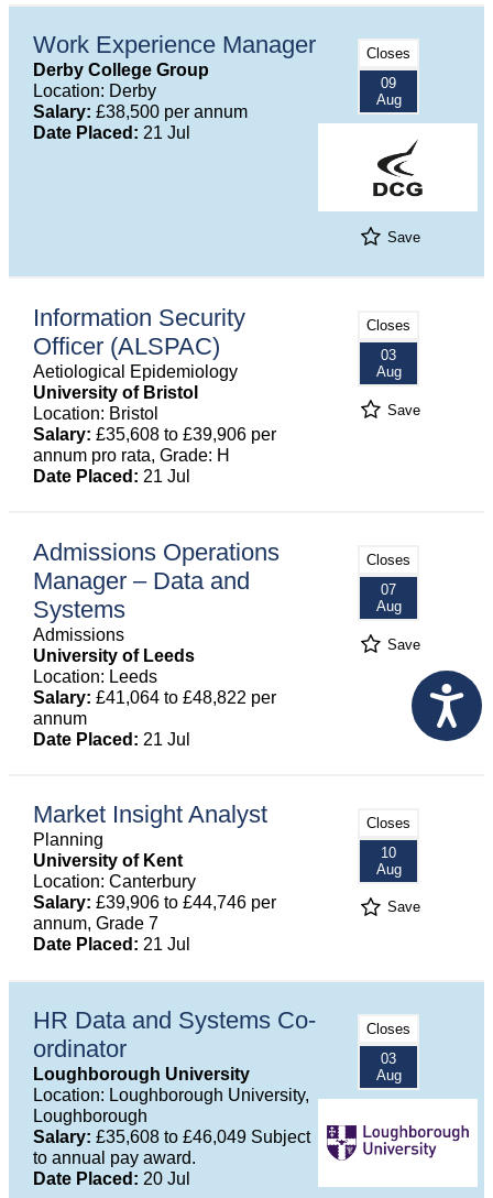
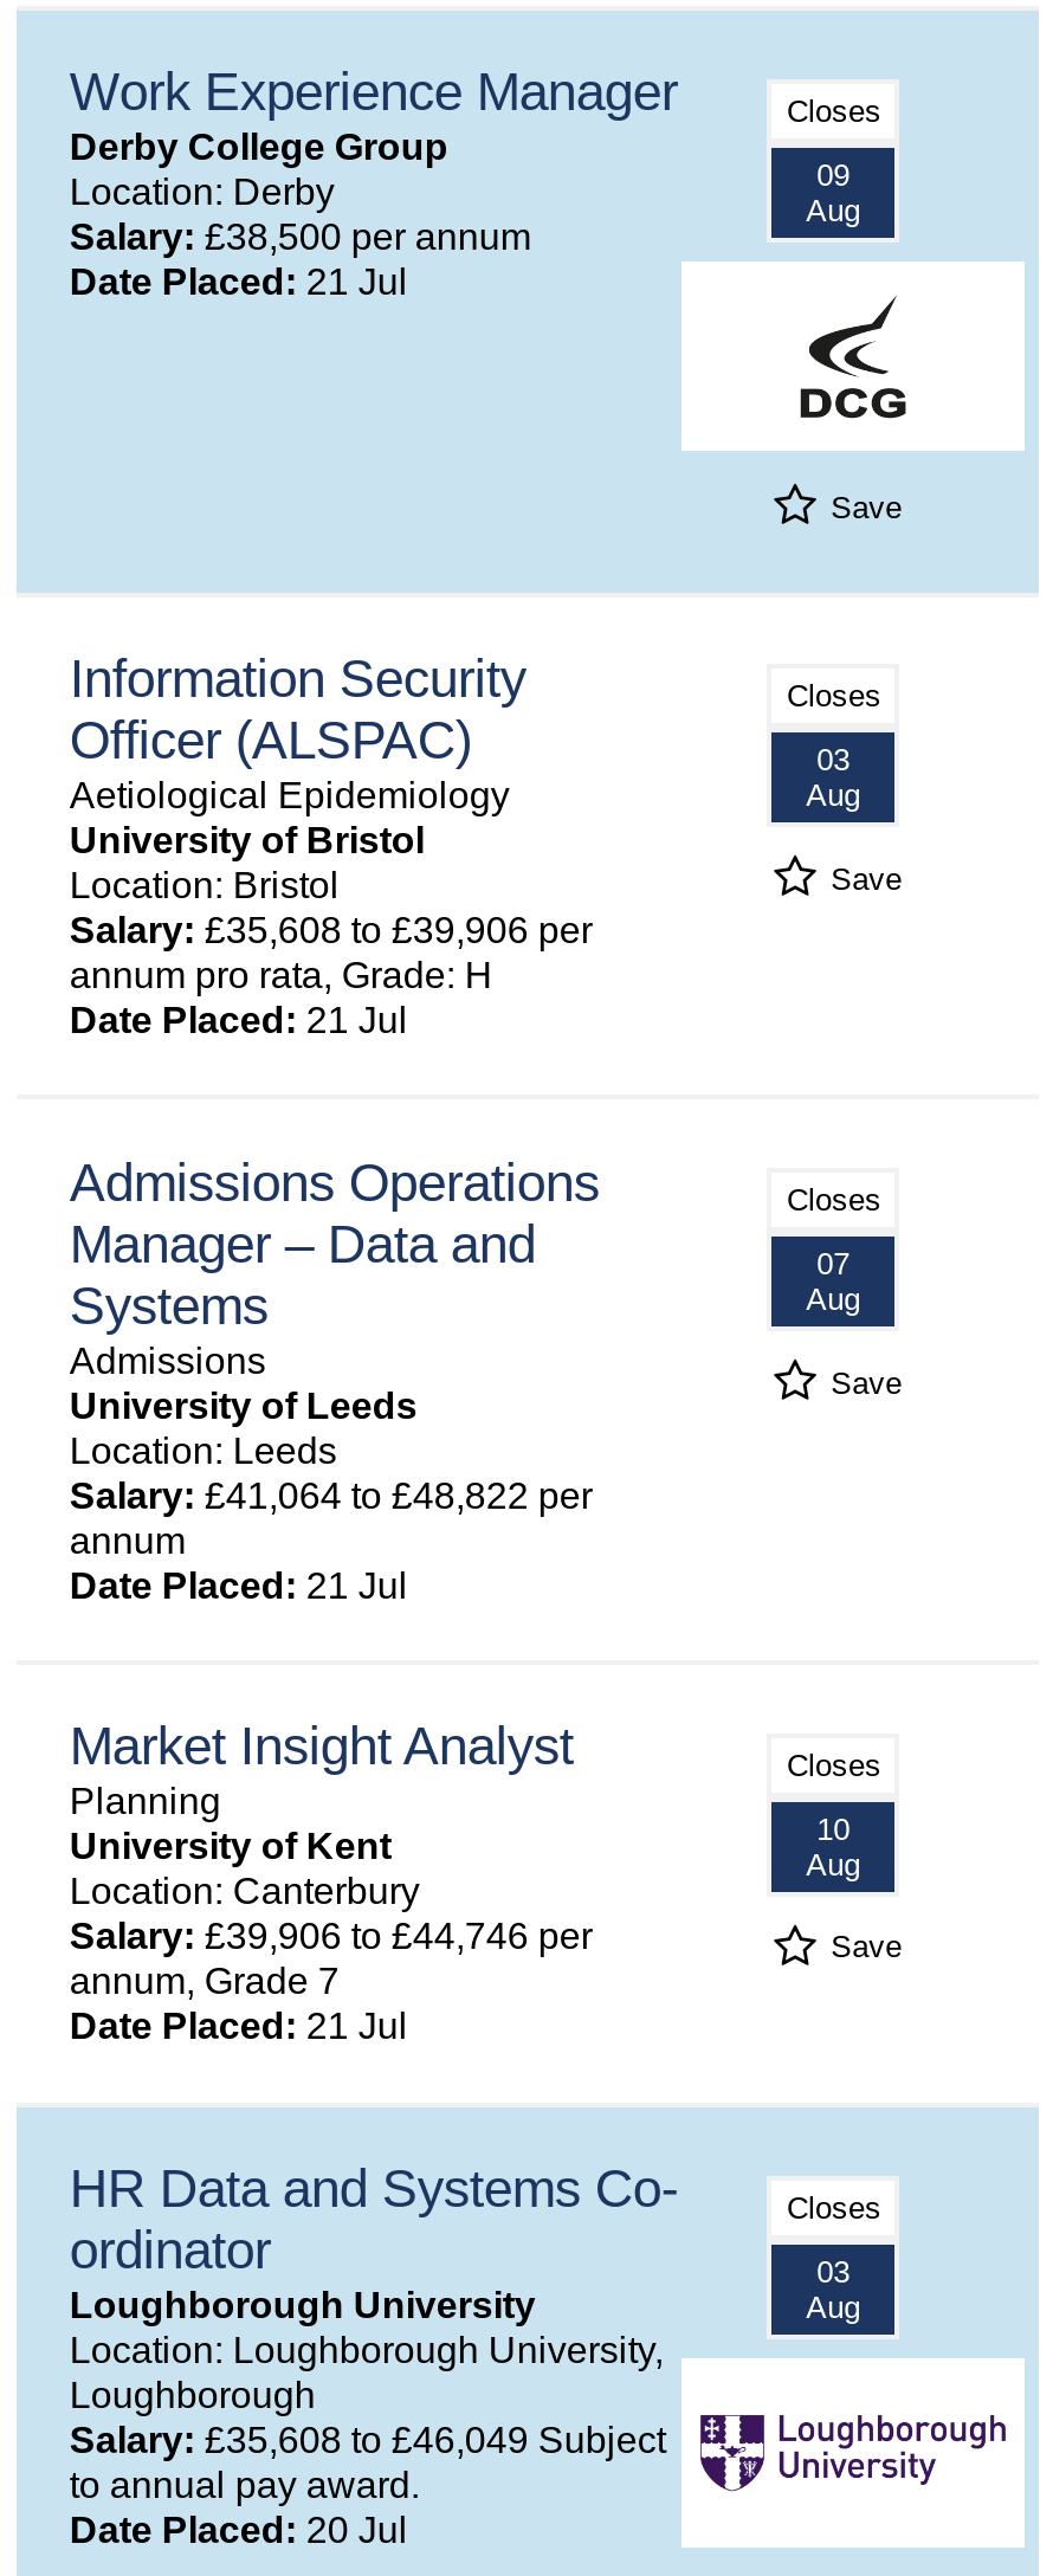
[410,669,483,742] [image] -> none

